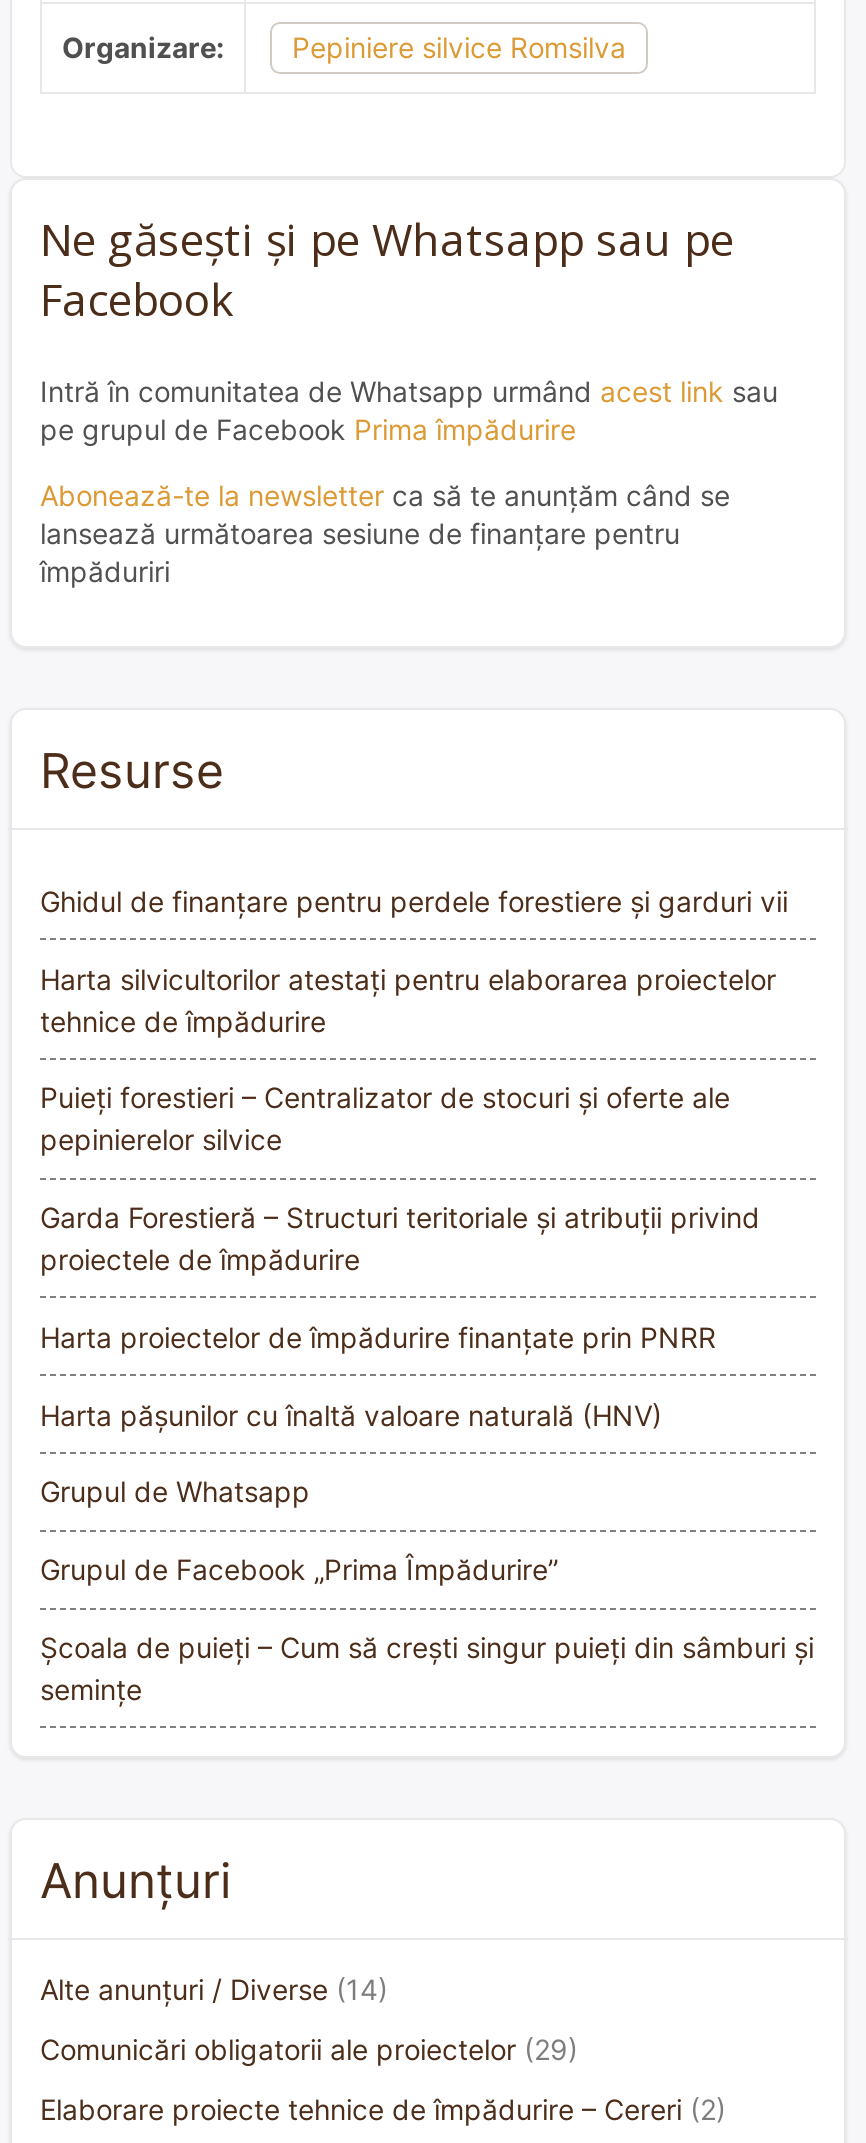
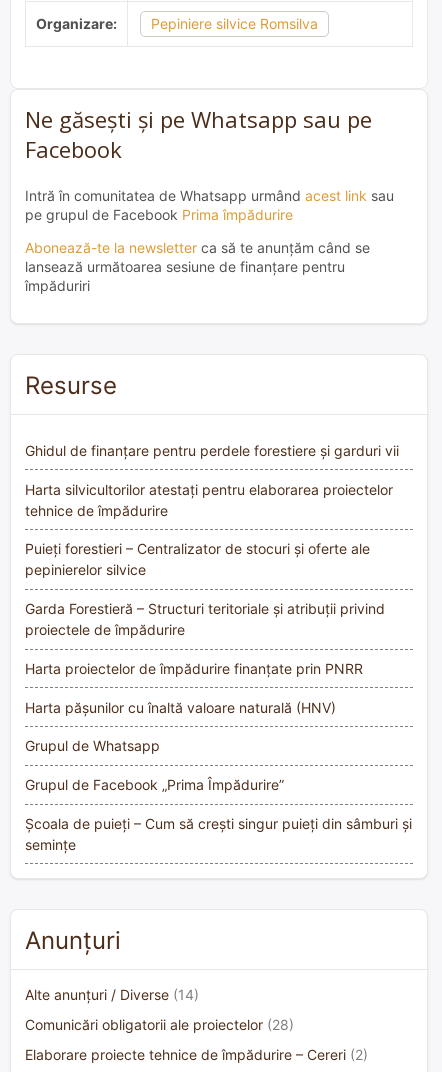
[40,2033,578,2067] Comunicări obligatorii ale proiectelor (29) -> [25,1016,294,1033] Comunicări obligatorii ale proiectelor (28)

